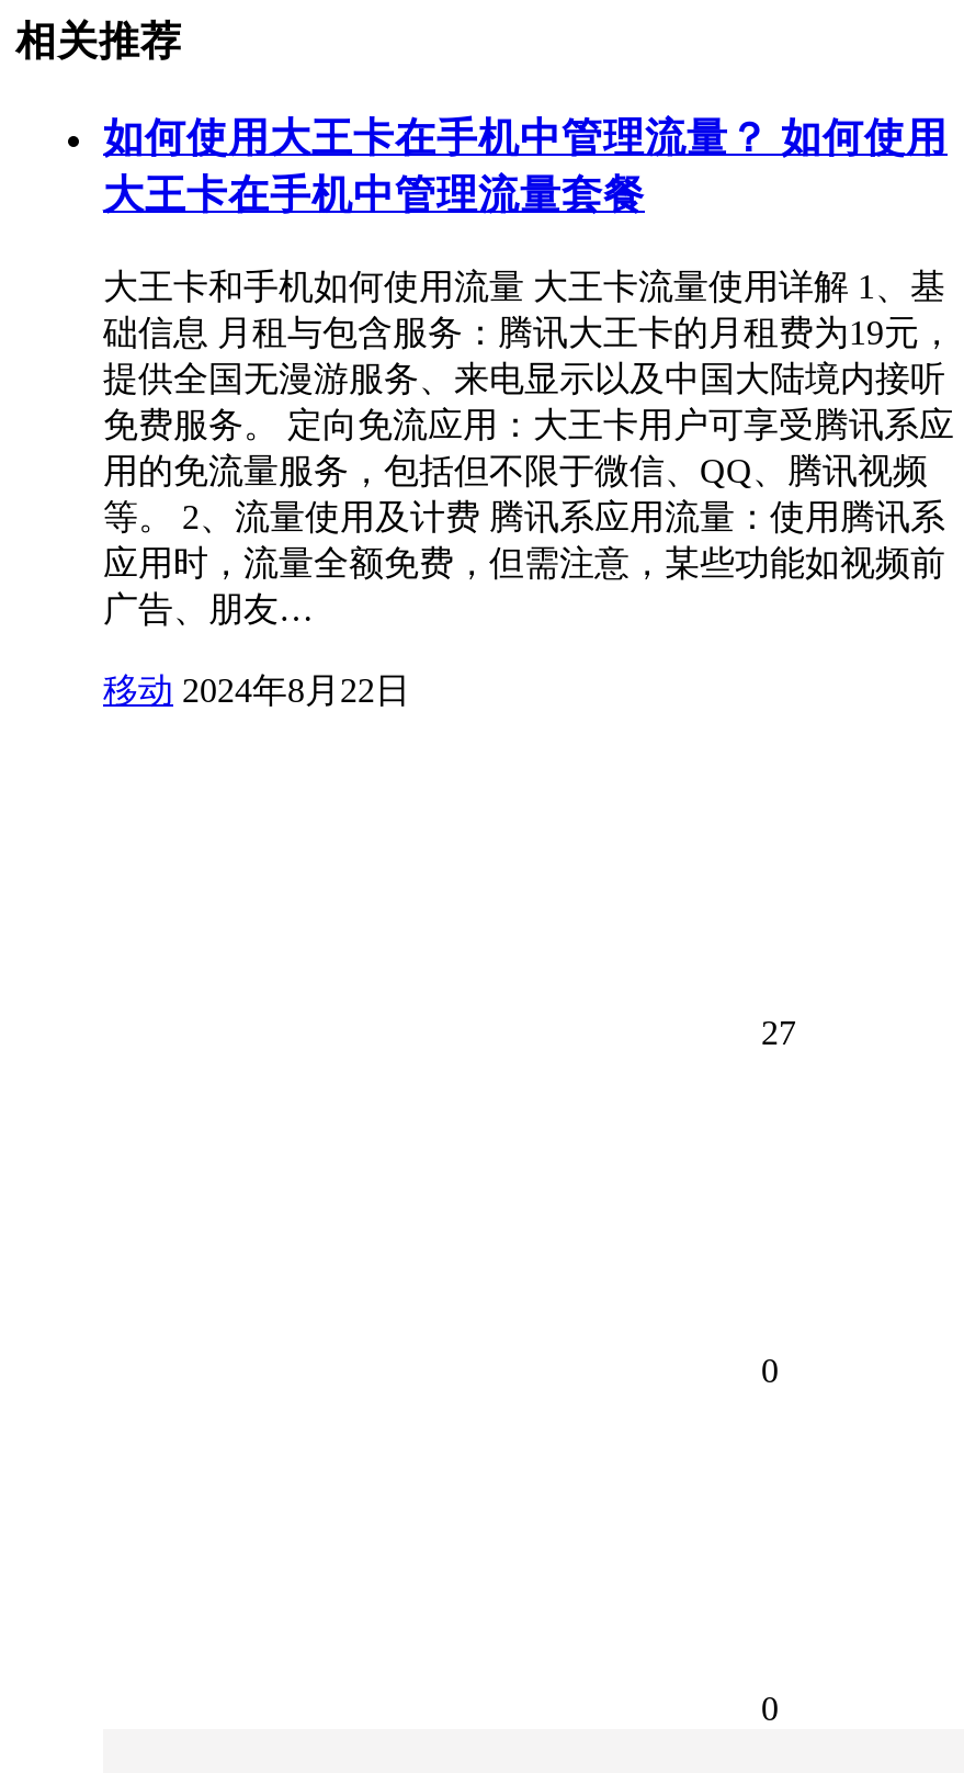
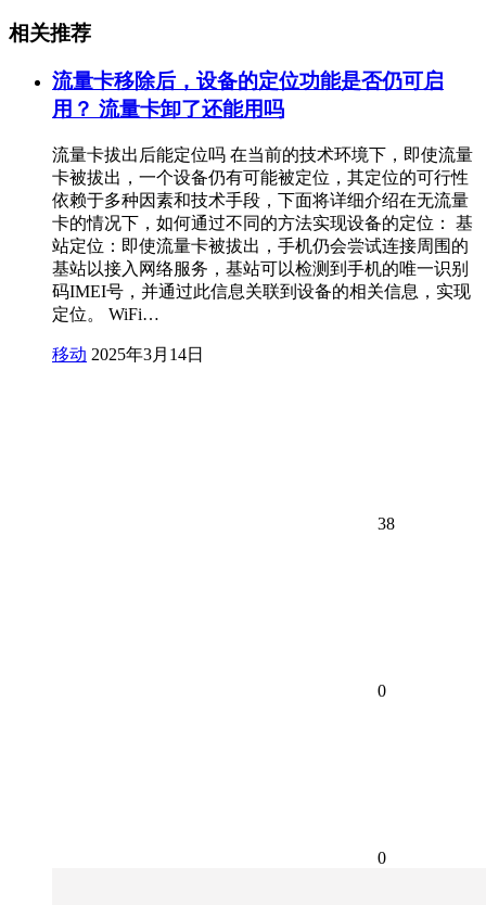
[103,115,948,218] 如何使用大王卡在手机中管理流量？ 如何使用 | 大王卡在手机中管理流量套餐 -> [52,70,444,121] 流量卡移除后，设备的定位功能是否仍可启 | 用？ 流量卡卸了还能用吗
[103,268,954,628] 大王卡和手机如何使用流量 大王卡流量使用详解 1、基 | 础信息 月租与包含服务：腾讯大王卡的月租费为19元， | 提供全国无漫游服务、来电显示以及中国大陆境内接听 | 免费服务。 定向免流应用：大王卡用户可享受腾讯系应 | 用的免流量服务，包括但不限于微信、QQ、腾讯视频 | 等。 2、流量使用及计费 腾讯系应用流量：使用腾讯系 | 应用时，流量全额免费，但需注意，某些功能如视频前 | 广告、朋友… -> [52,145,473,323] 流量卡拔出后能定位吗 在当前的技术环境下，即使流量 | 卡被拔出，一个设备仍有可能被定位，其定位的可行性 | 依赖于多种因素和技术手段，下面将详细介绍在无流量 | 卡的情况下，如何通过不同的方法实现设备的定位： 基 | 站定位：即使流量卡被拔出，手机仍会尝试连接周围的 | 基站以接入网络服务，基站可以检测到手机的唯一识别 | 码IMEI号，并通过此信息关联到设备的相关信息，实现 | 定位。 WiFi…
[103,671,410,709] 移动 2024年8月22日 -> [52,345,204,364] 移动 2025年3月14日
[761,1014,796,1051] 27 -> [378,514,395,533] 38

